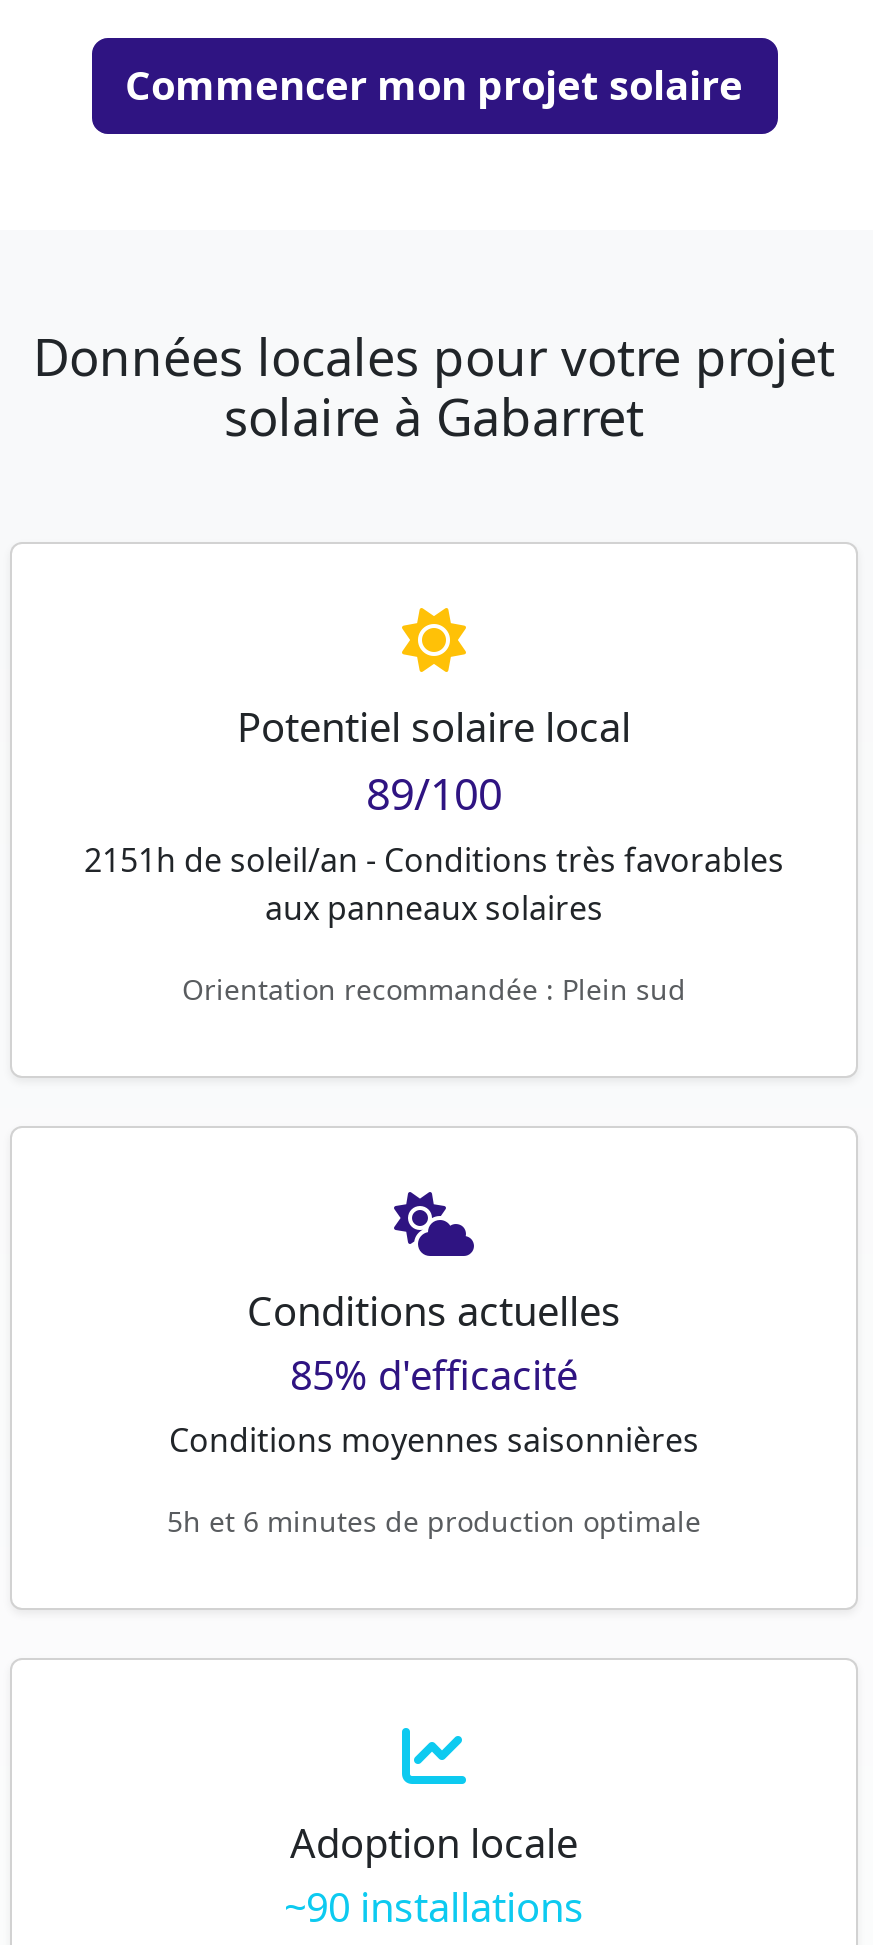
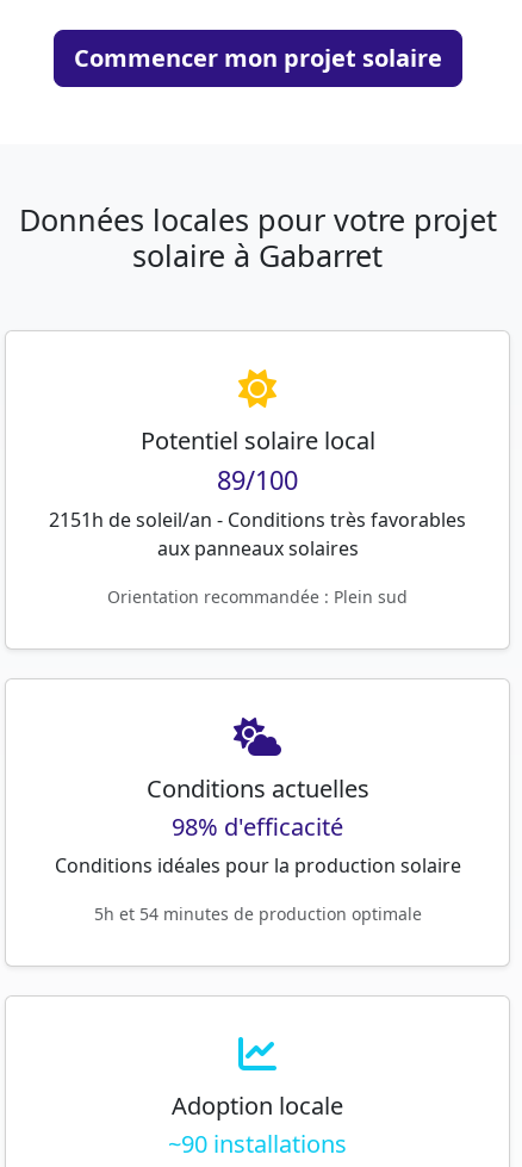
[169,1348,699,1462] 85% d'efficacité | Conditions moyennes saisonnières -> [54,811,461,879] 98% d'efficacité | Conditions idéales pour la production solaire
[167,1502,701,1540] 5h et 6 minutes de production optimale -> [94,902,421,925] 5h et 54 minutes de production optimale

